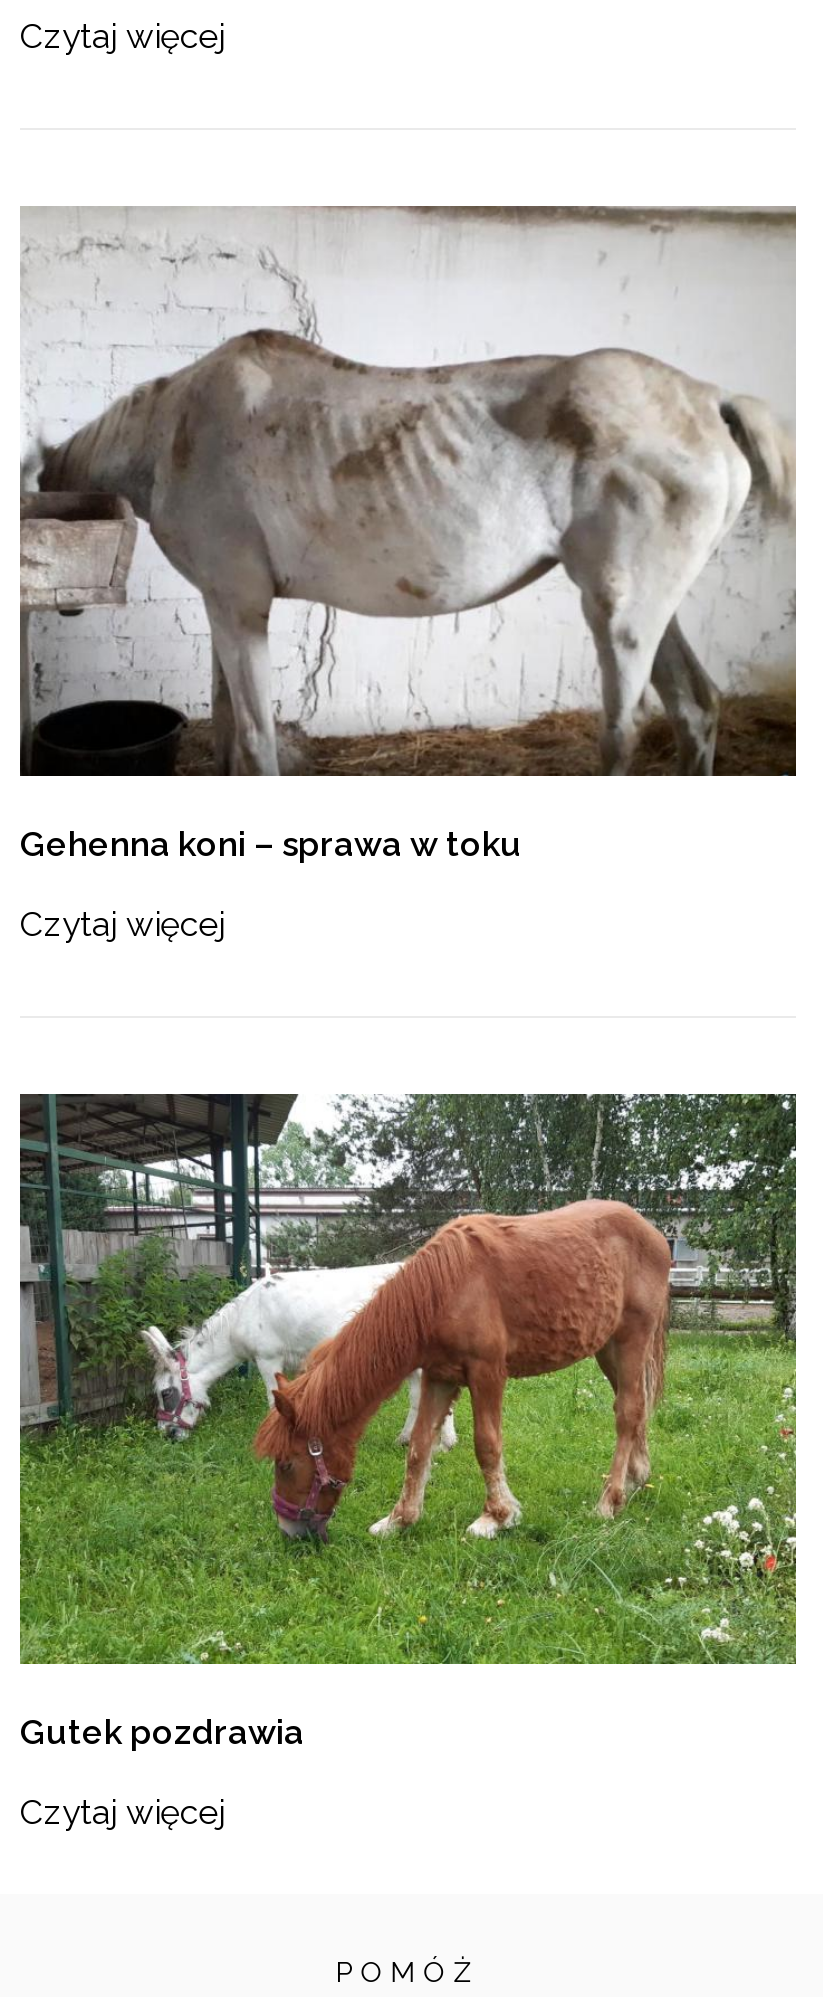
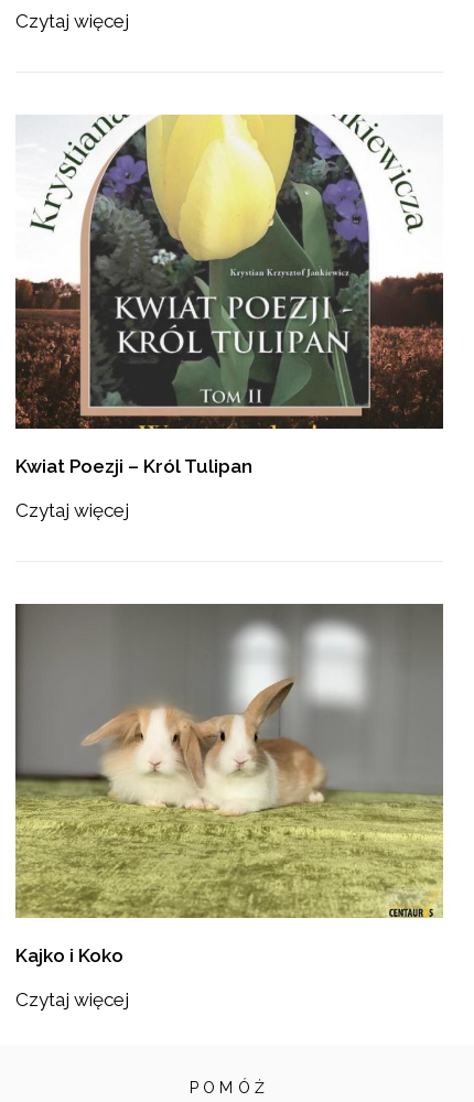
[18,204,798,864] [image] | Gehenna koni – sprawa w toku -> [14,114,444,477] [image] | Kwiat Poezji – Król Tulipan
[18,1094,798,1752] [image] | Gutek pozdrawia -> [14,603,444,966] [image] | Kajko i Koko

